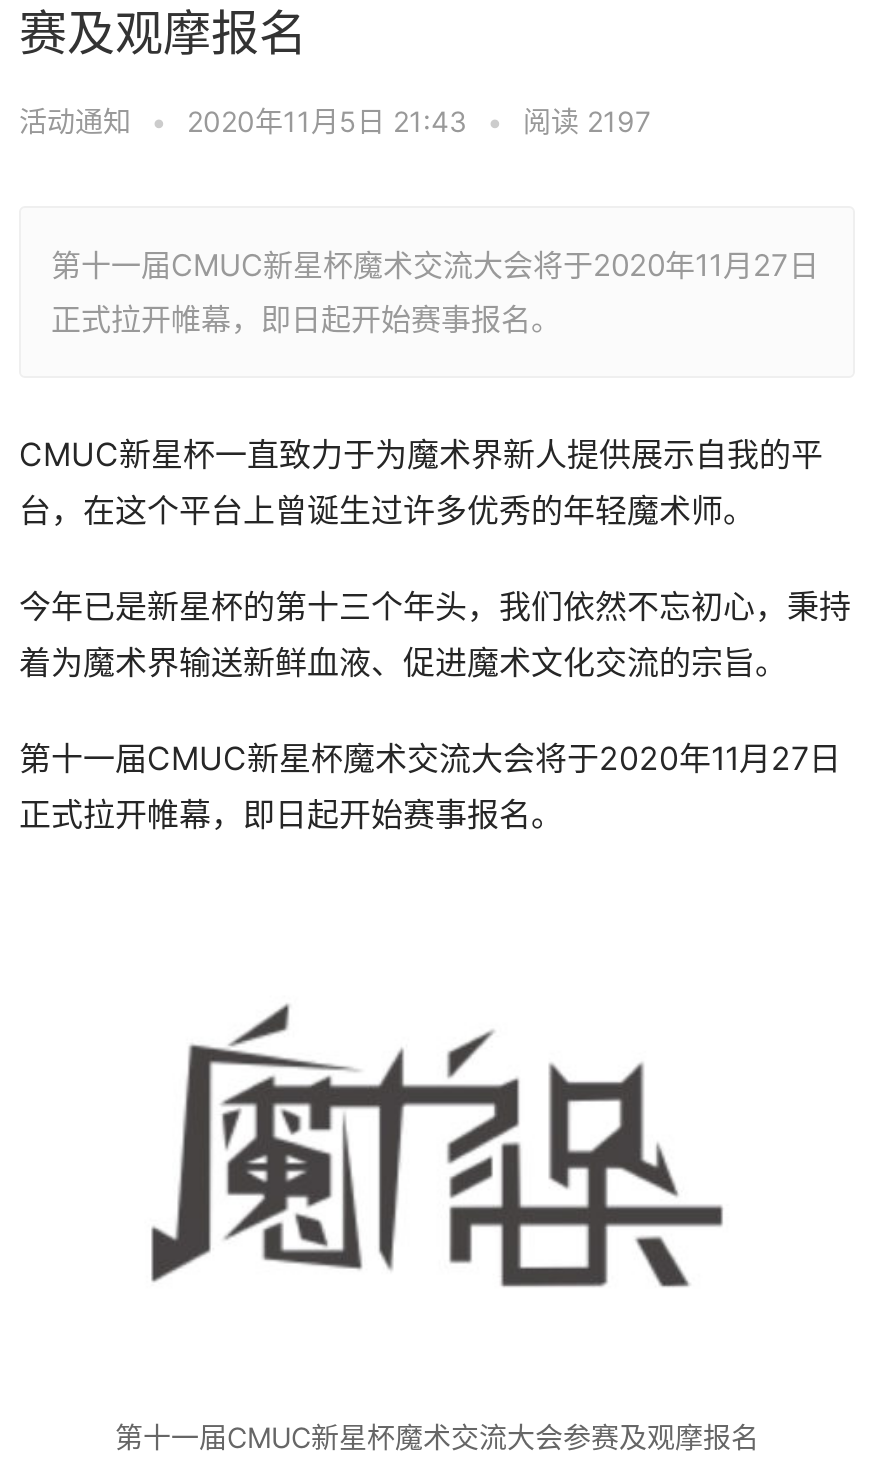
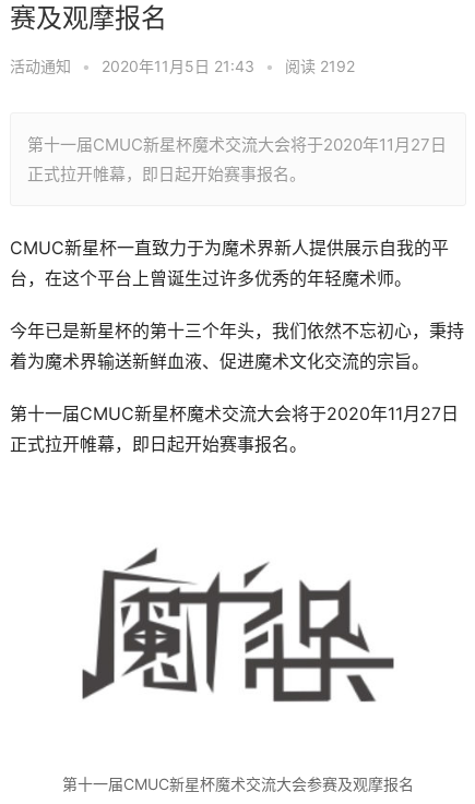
[19,104,651,138] 活动通知 • 2020年11月5日 21:43 • 阅读 2197 -> [10,57,355,75] 活动通知 • 2020年11月5日 21:43 • 阅读 2192

